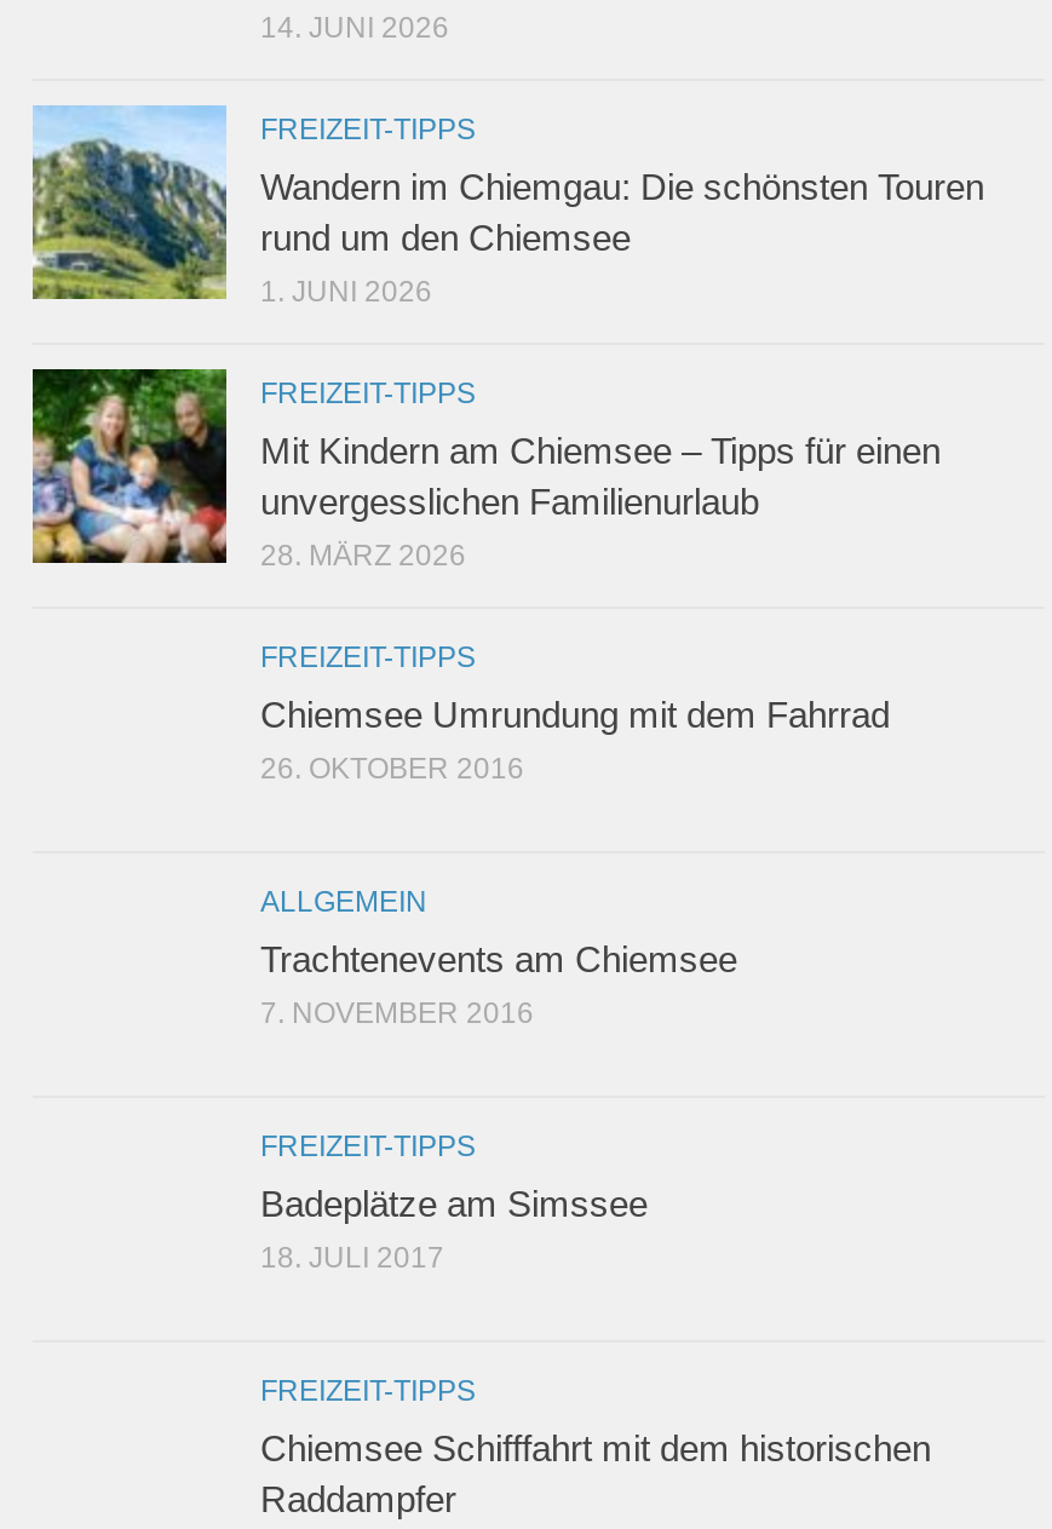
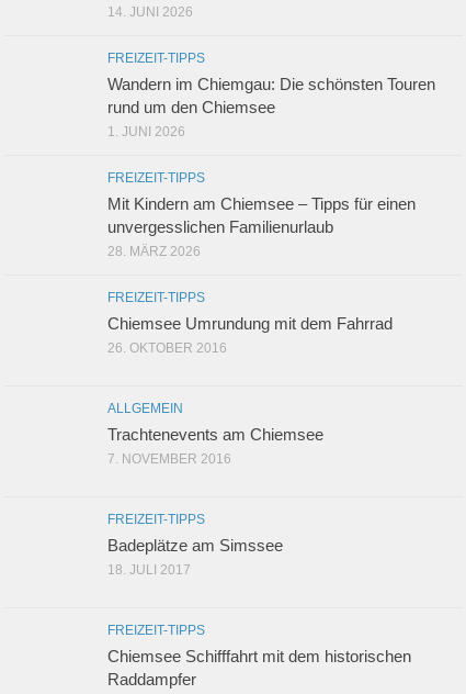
[30,104,229,303] [image] -> none
[30,366,229,567] [image] -> none

